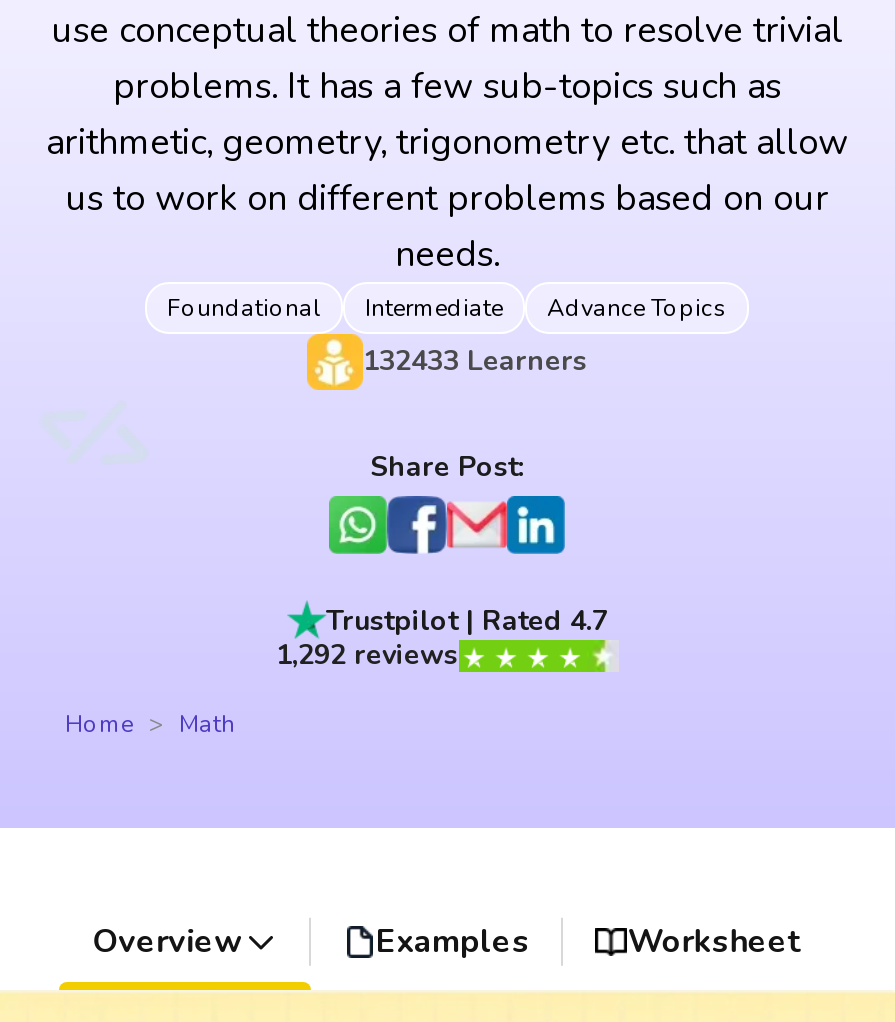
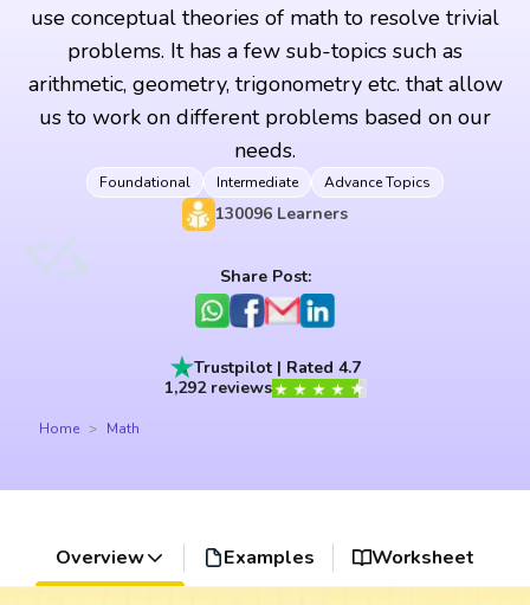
[363,342,587,380] 132433 Learners -> [215,202,348,225] 130096 Learners

